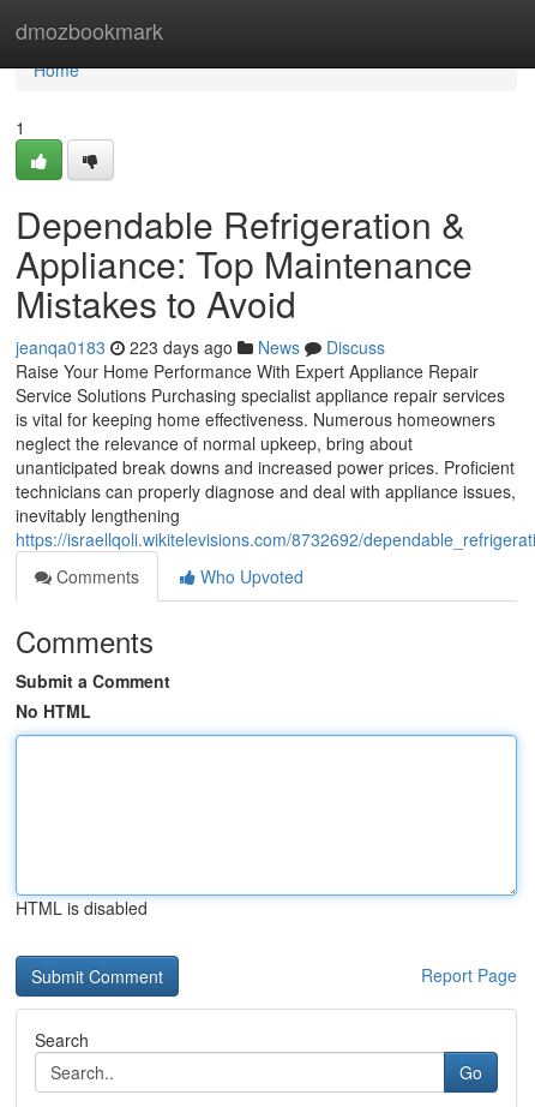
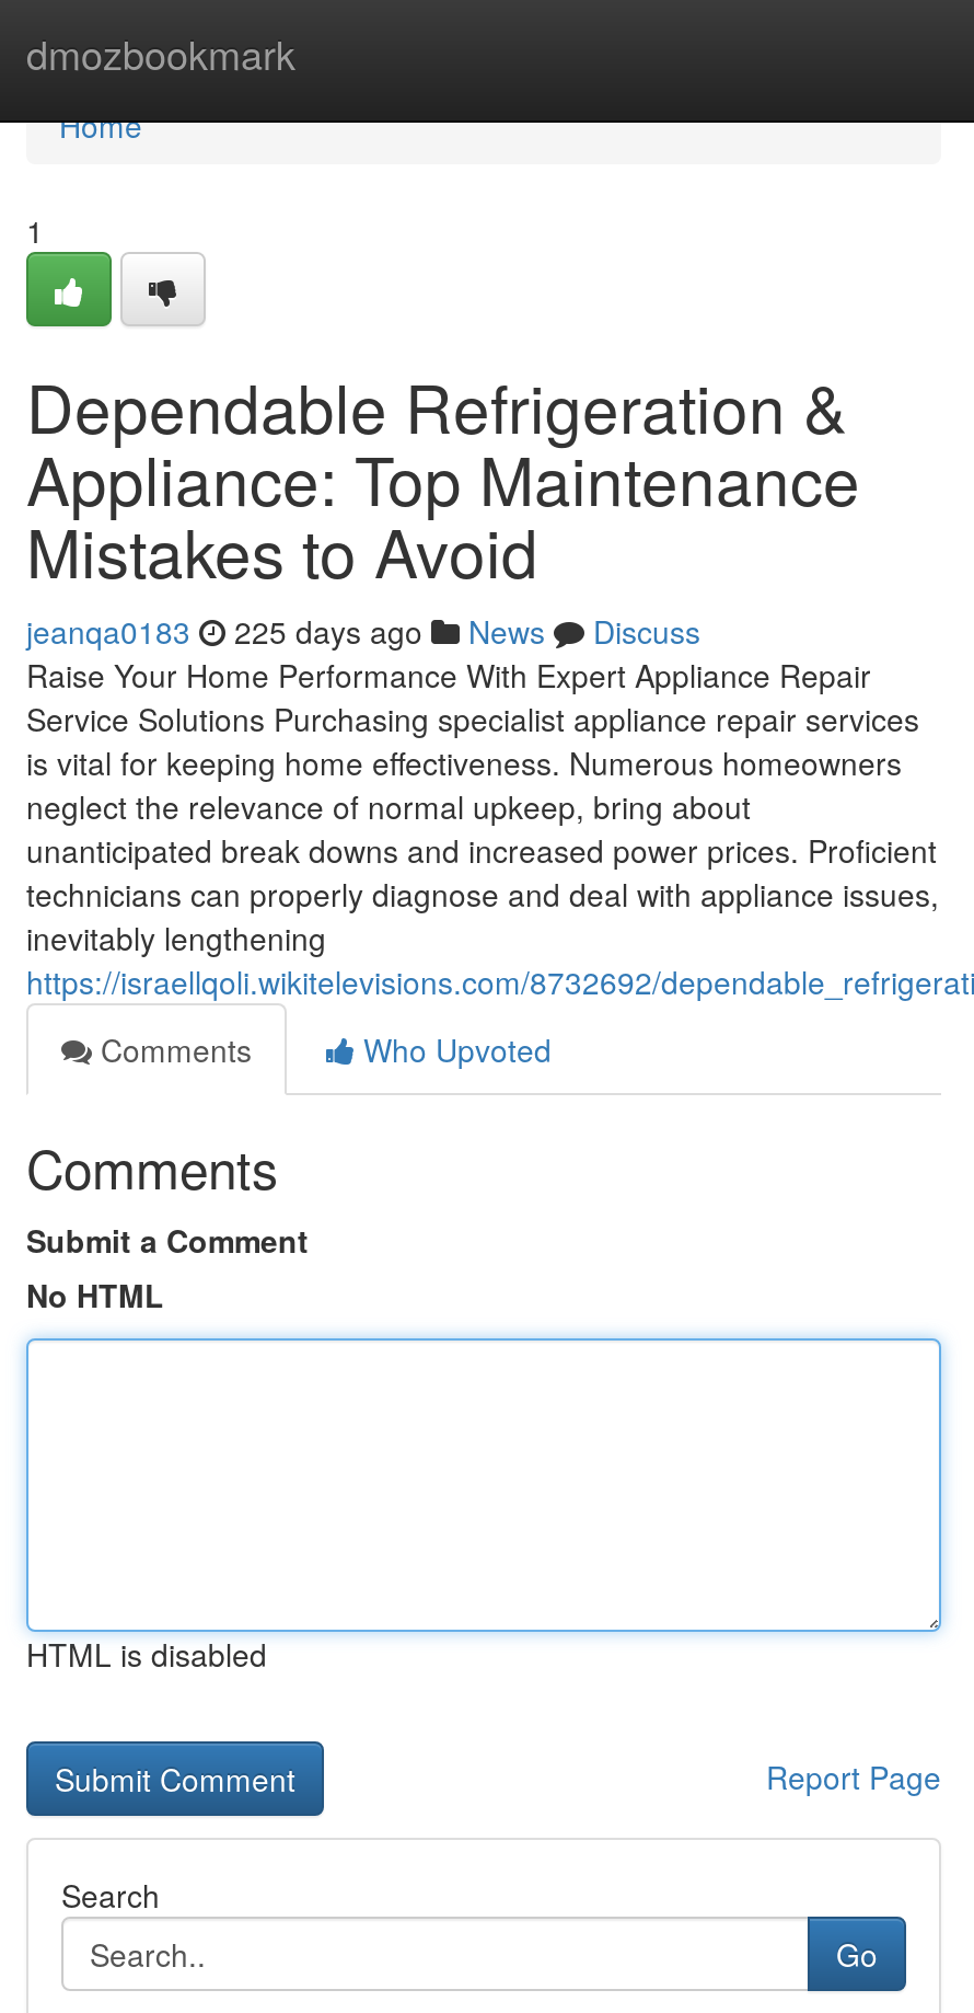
[16,335,385,359] jeanqa0183 223 days ago News Discuss -> [26,609,700,653] jeanqa0183 225 days ago News Discuss

